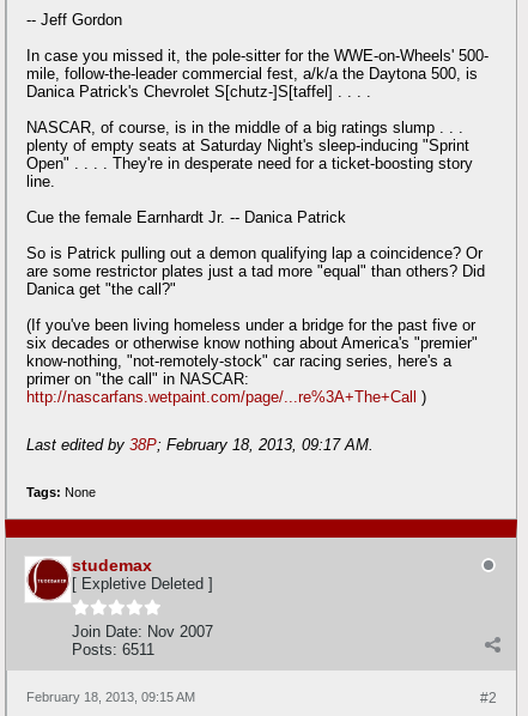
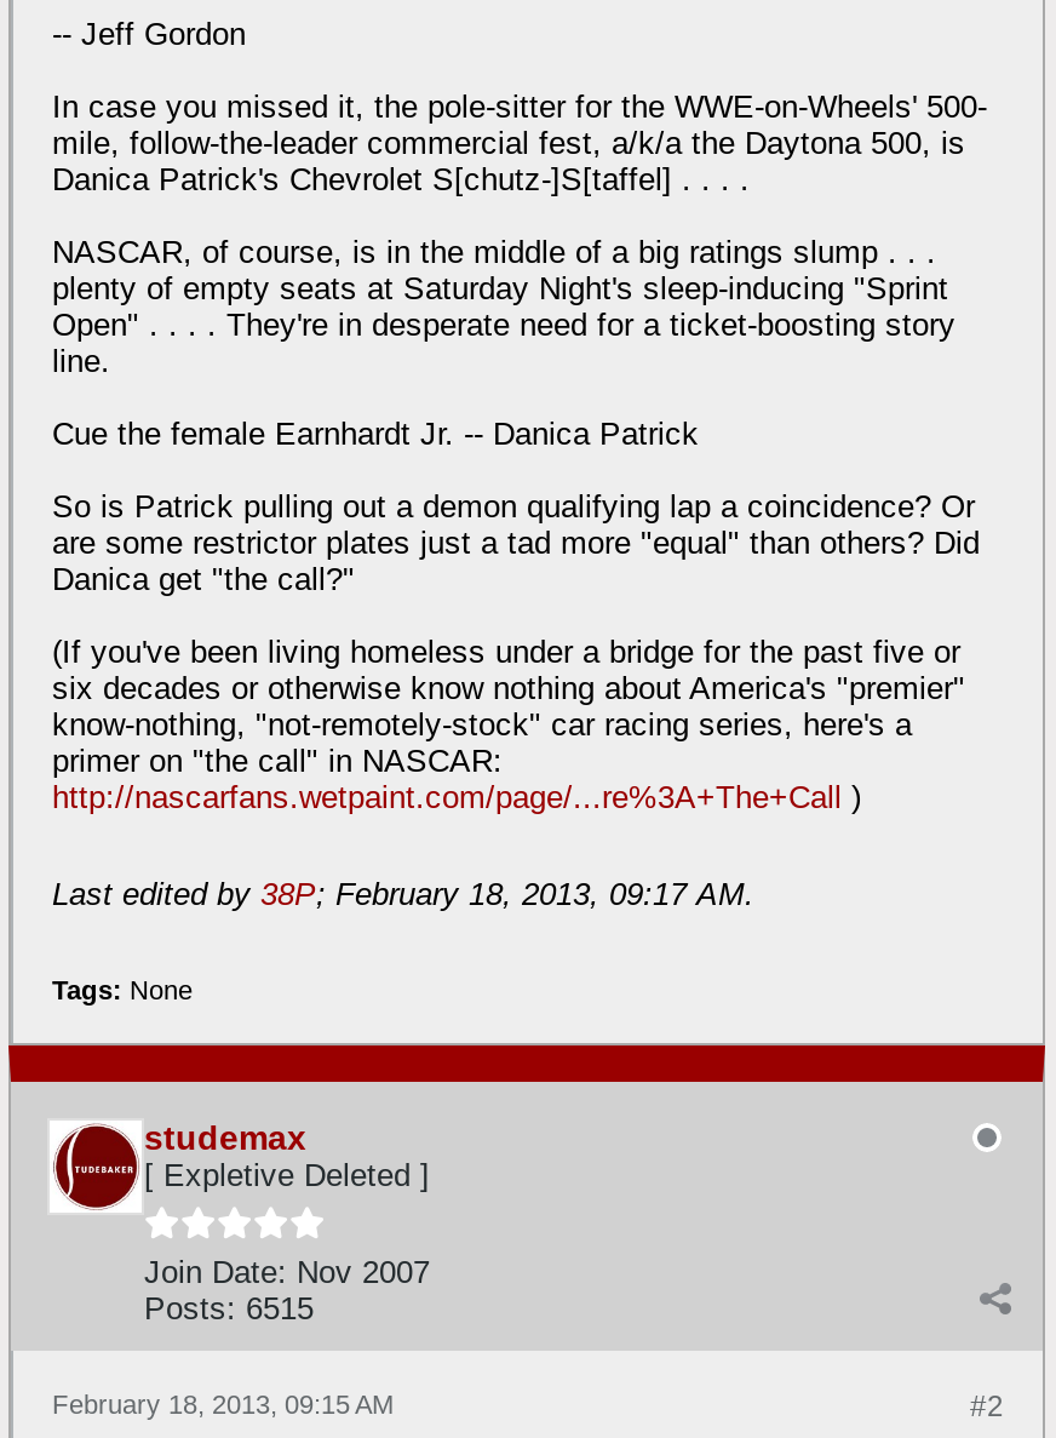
[72,641,154,659] Posts: 6511 -> [144,1290,314,1327] Posts: 6515

